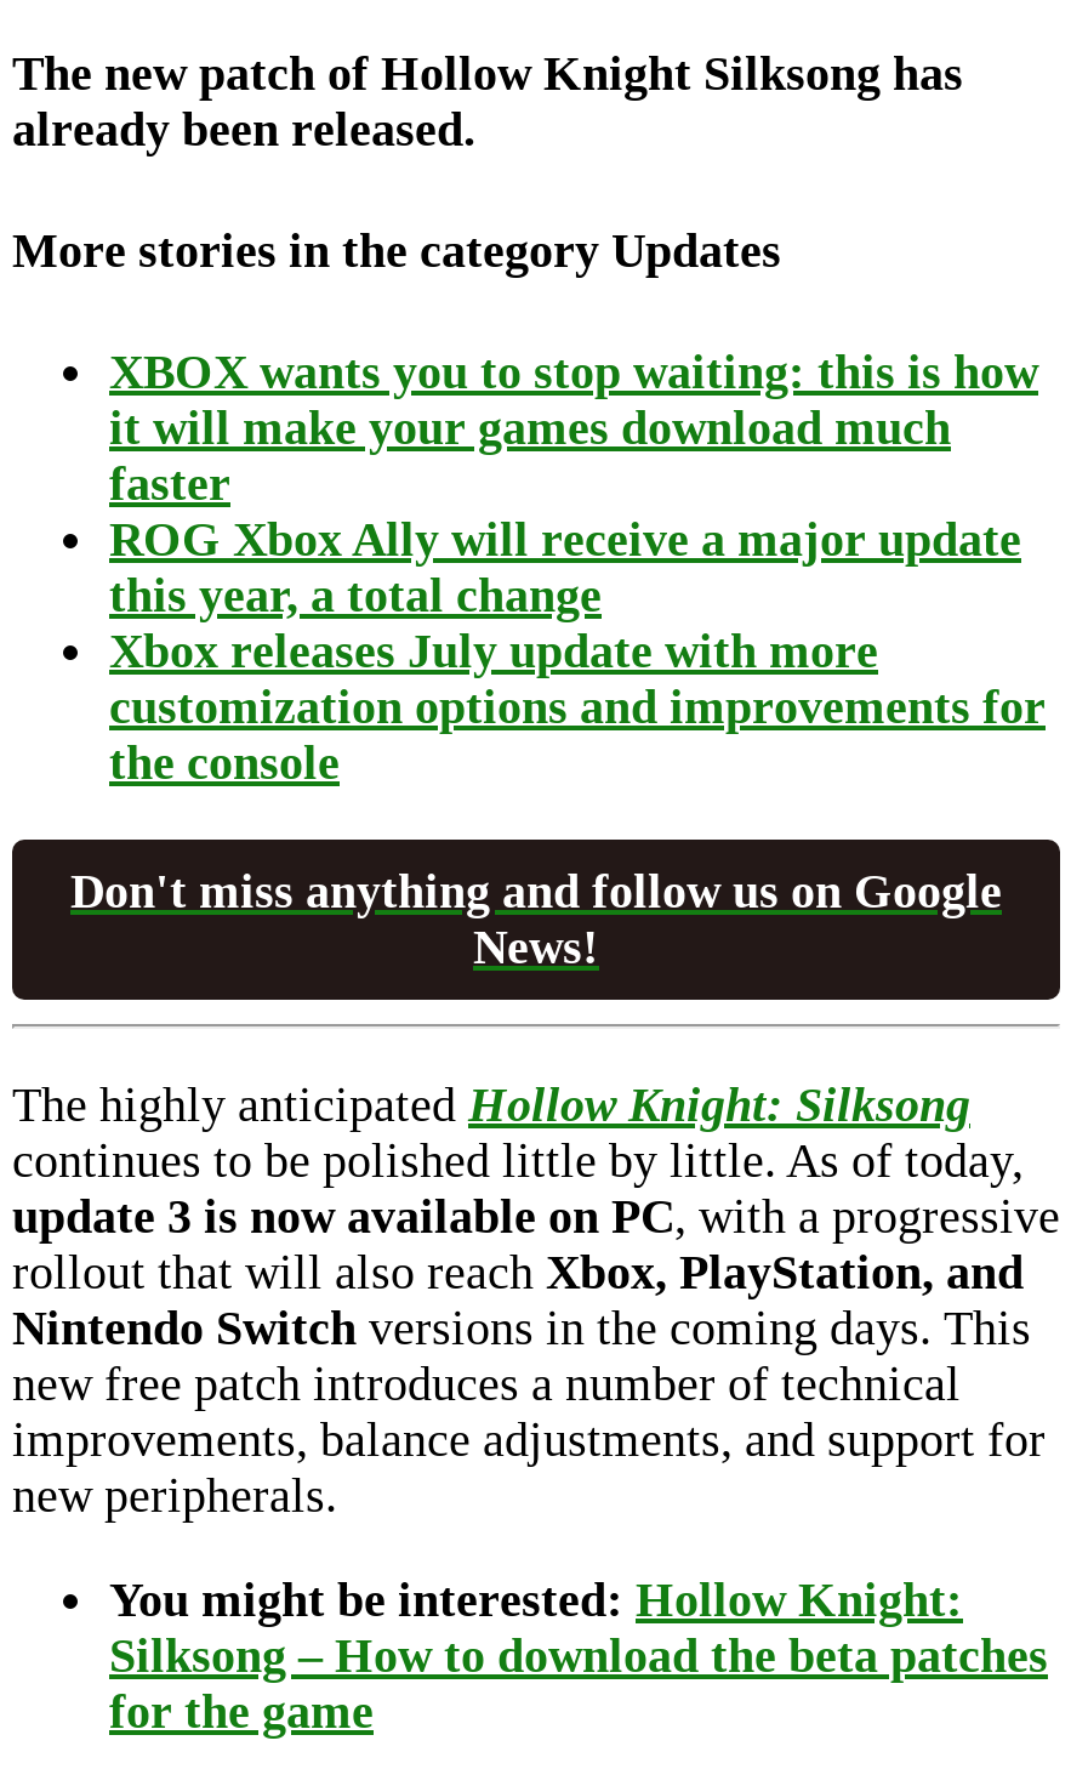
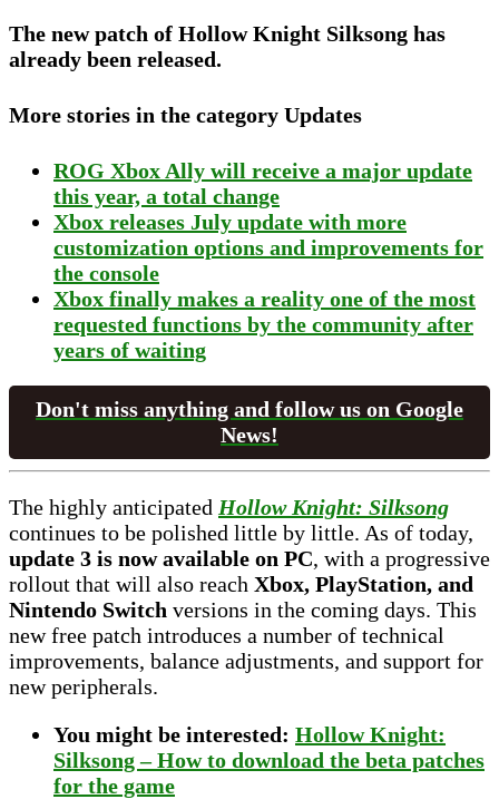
[109,344,1038,509] XBOX wants you to stop waiting: this is how | it will make your games download much | faster -> none
moved [109,511,1046,788] -> [53,158,483,285]: ROG Xbox Ally will receive a major update | this year, a total change | Xbox releases July update with more | customization options and improvements for | the console
none -> [53,286,476,362] Xbox finally makes a reality one of the most | requested functions by the community after | years of waiting

